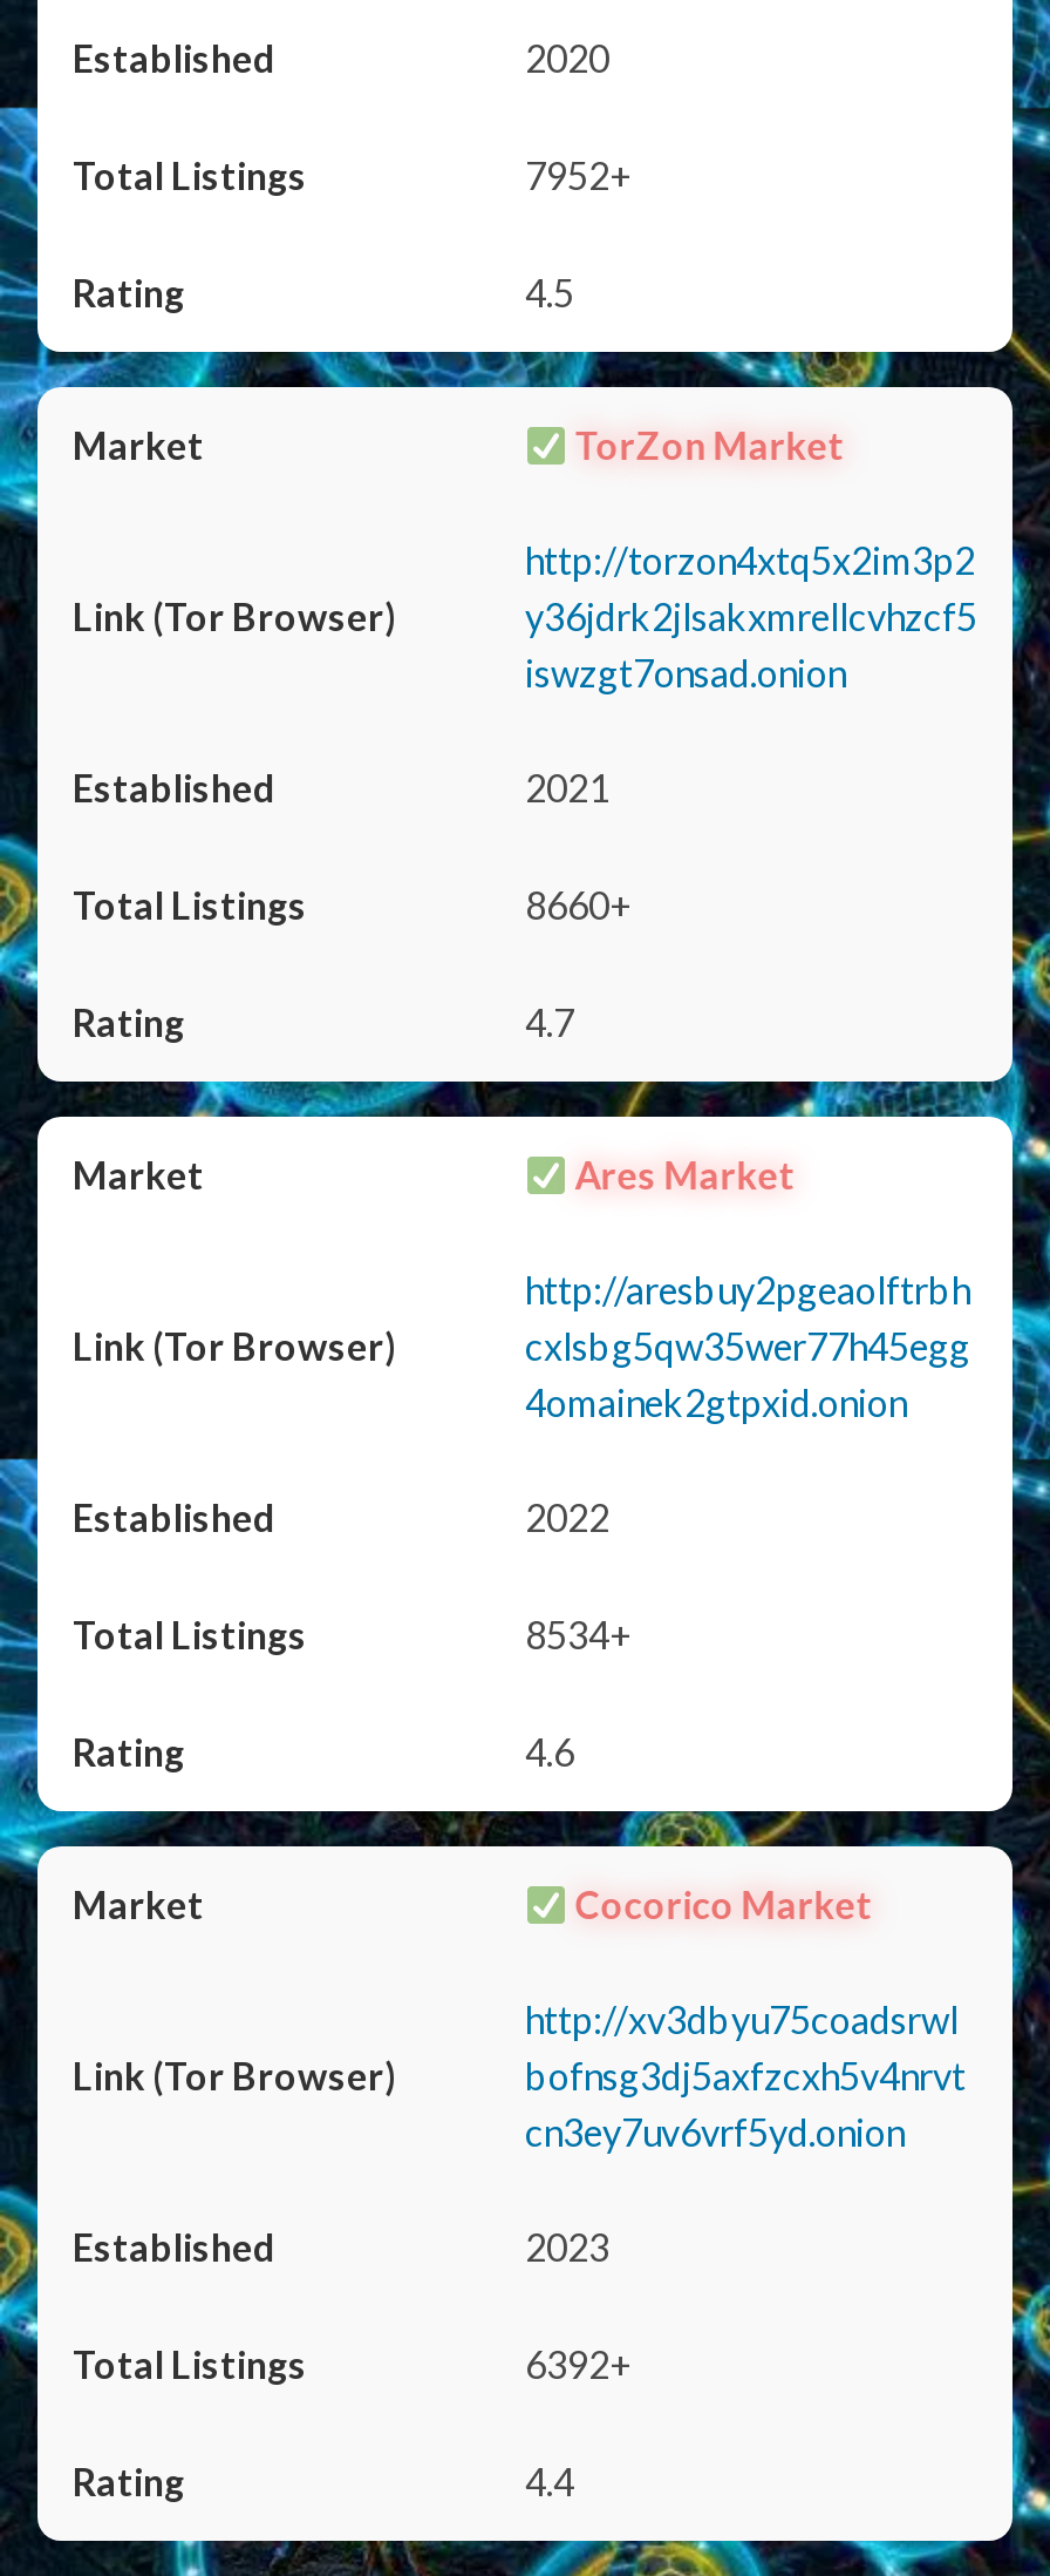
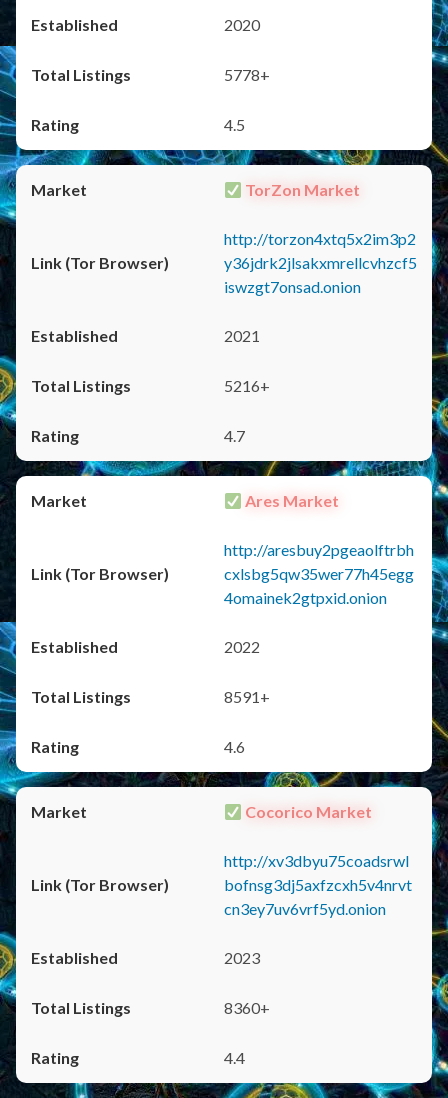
[525,152,633,197] 7952+ -> [224,65,270,84] 5778+
[525,882,633,927] 8660+ -> [224,376,270,395] 5216+
[525,1612,633,1656] 8534+ -> [224,687,270,706] 8591+
[525,2341,633,2386] 6392+ -> [224,998,270,1017] 8360+

